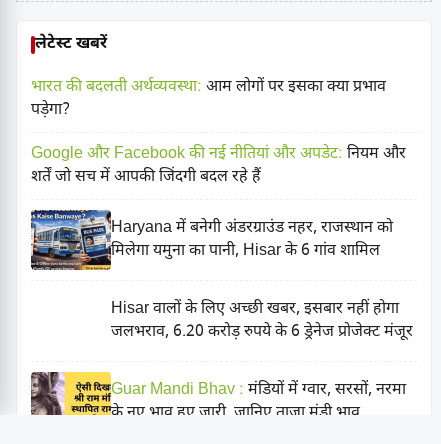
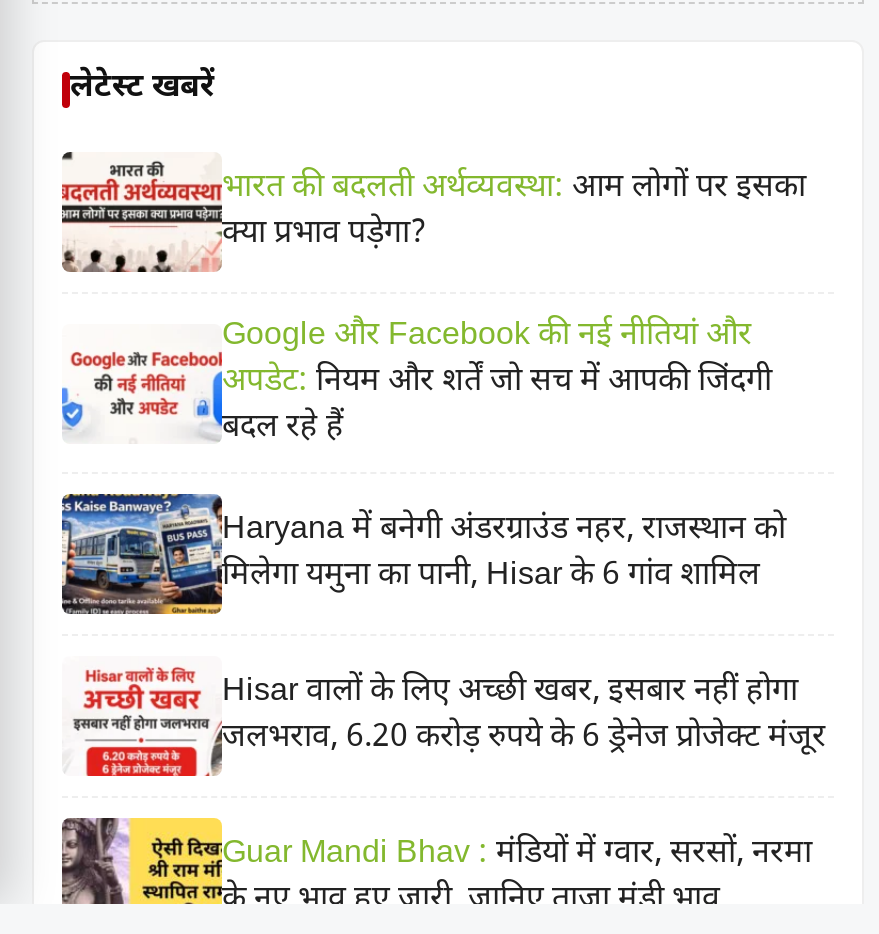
none -> [72,664,222,778] [image]

